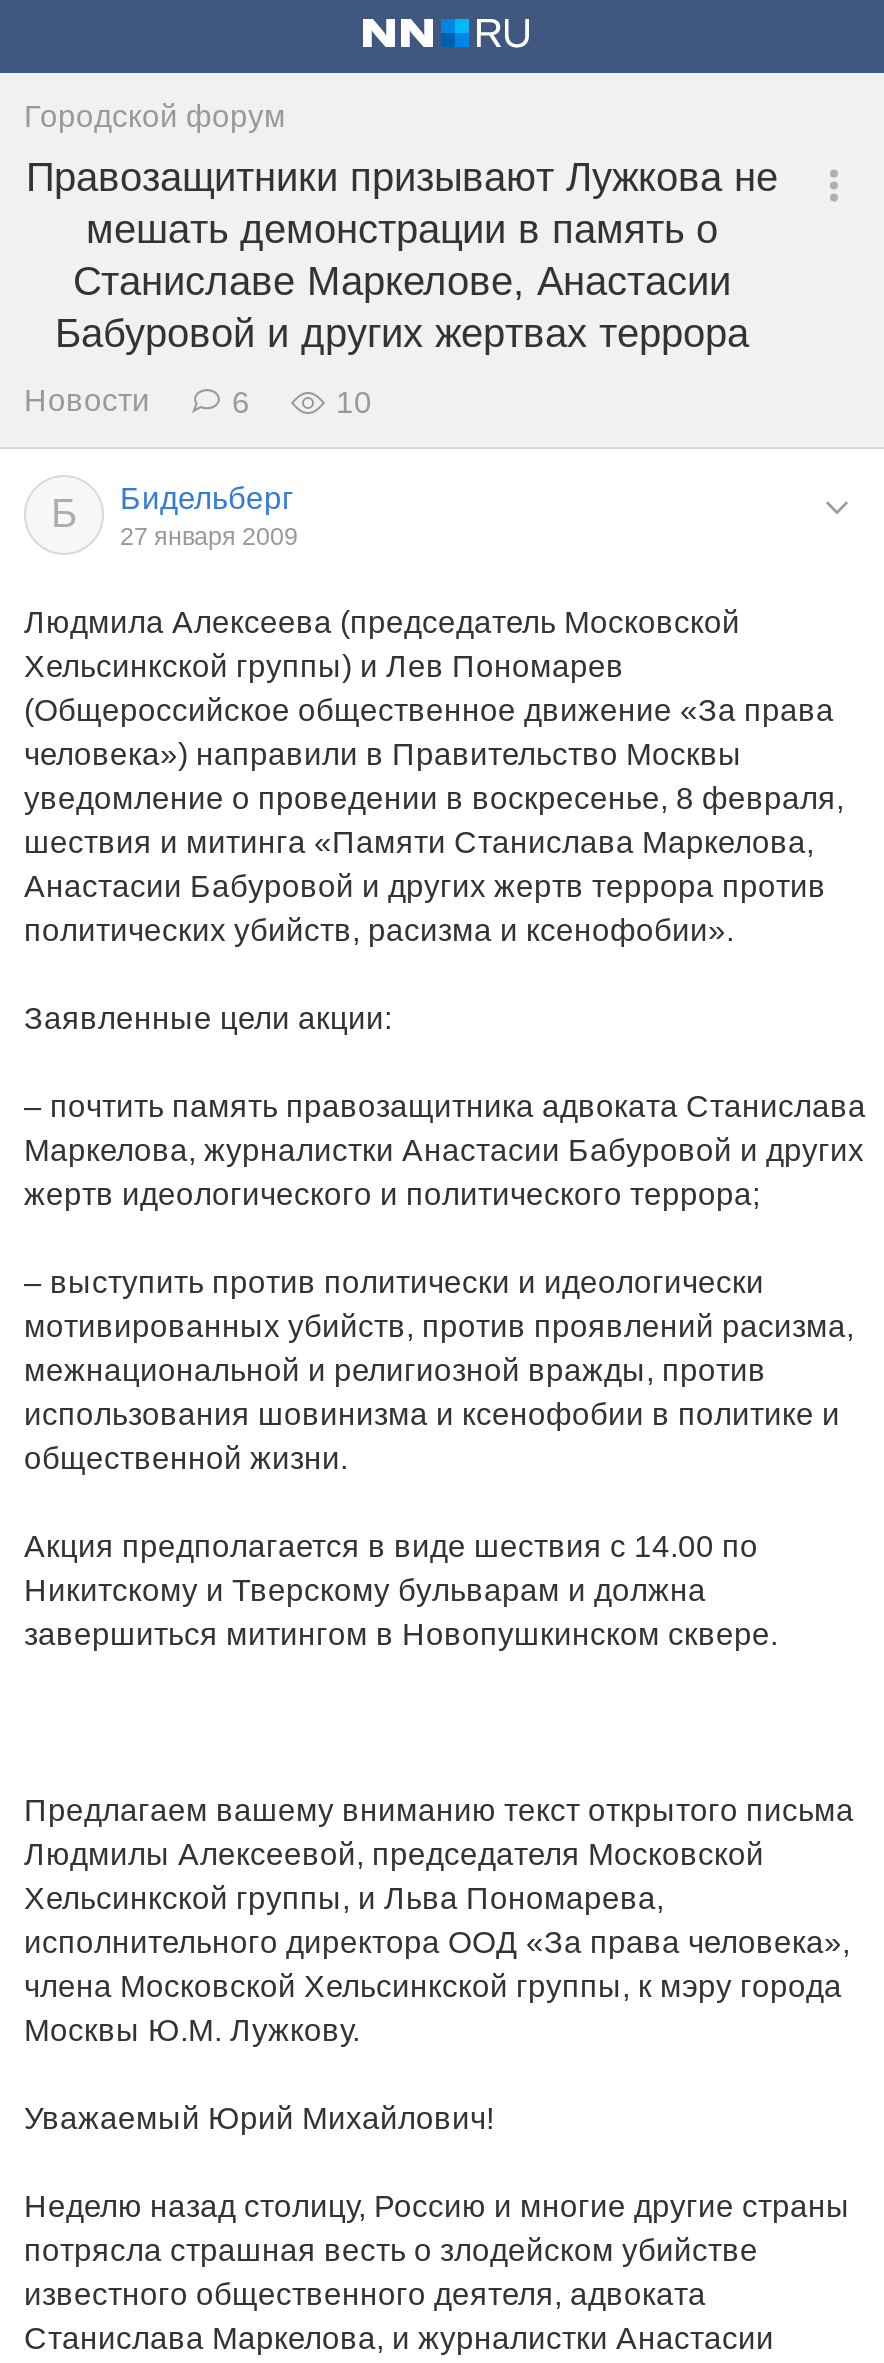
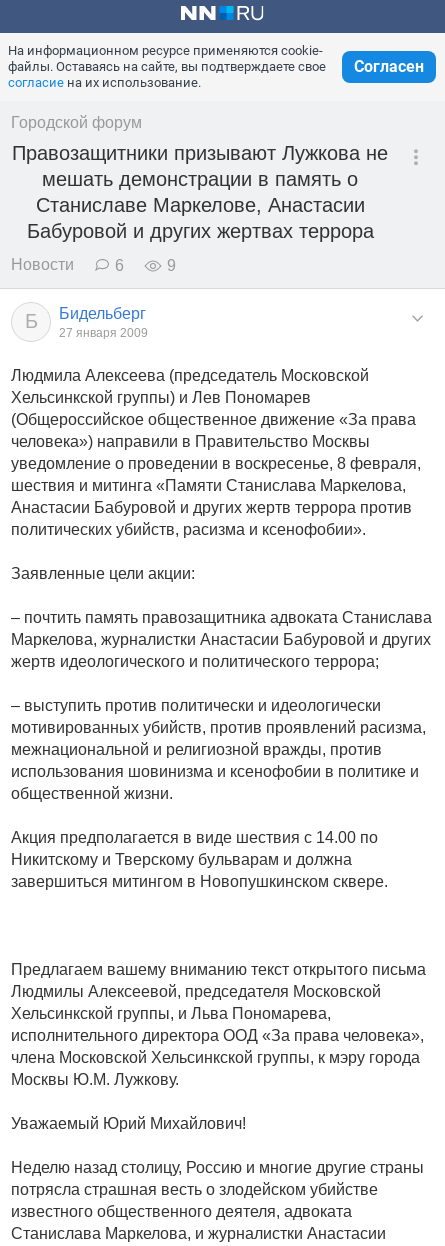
none -> [8,43,326,90] На информационном ресурсе применяются cookie- | файлы. Оставаясь на сайте, вы подтверждаете свое | согласие на их использование.
none -> [354,57,424,76] Согласен
[336,385,372,419] 10 -> [167,257,176,274] 9

